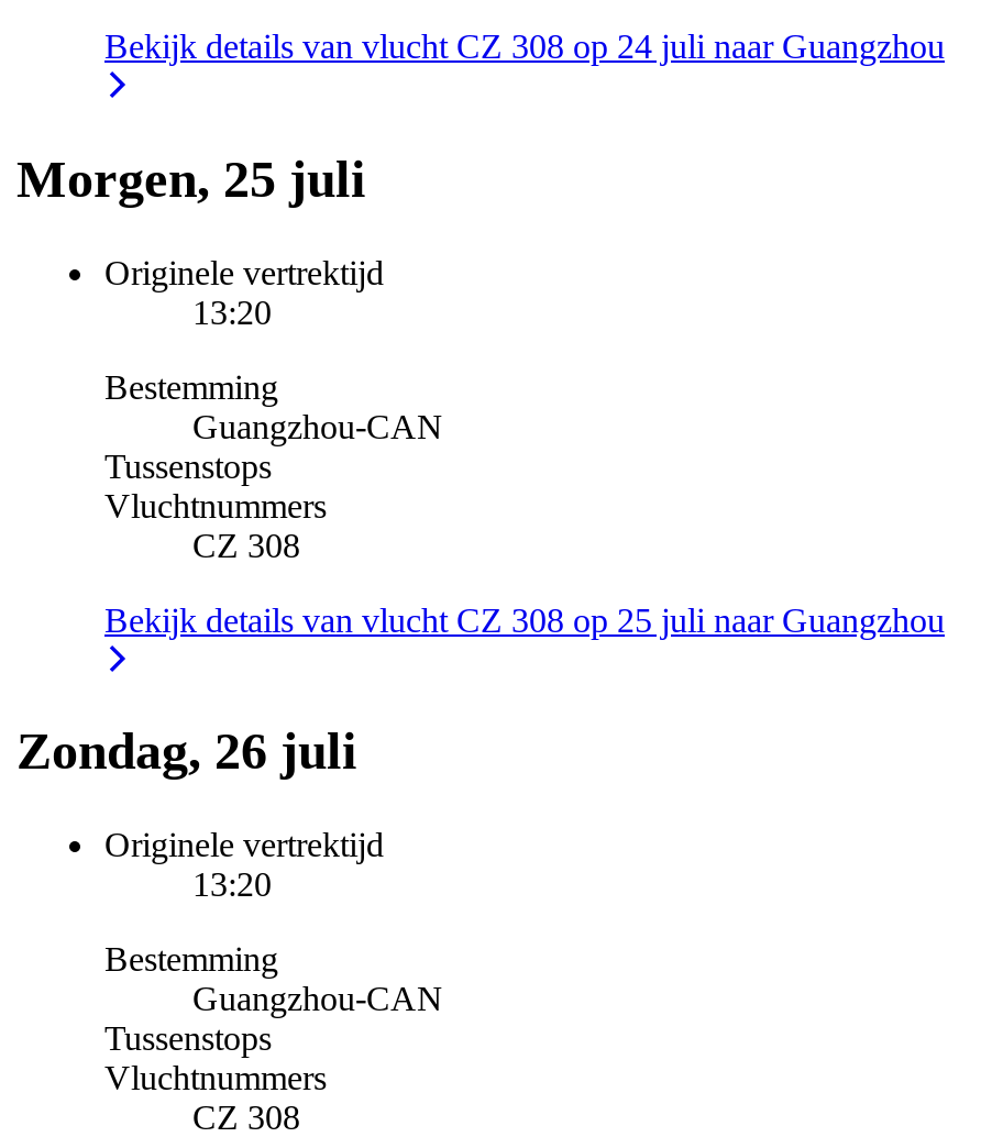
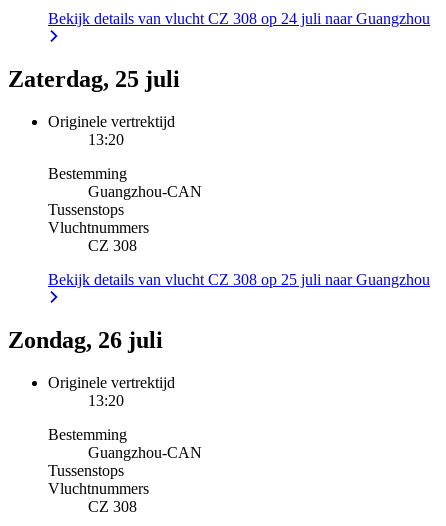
[16,150,366,208] Morgen, 25 juli -> [8,66,180,92] Zaterdag, 25 juli

